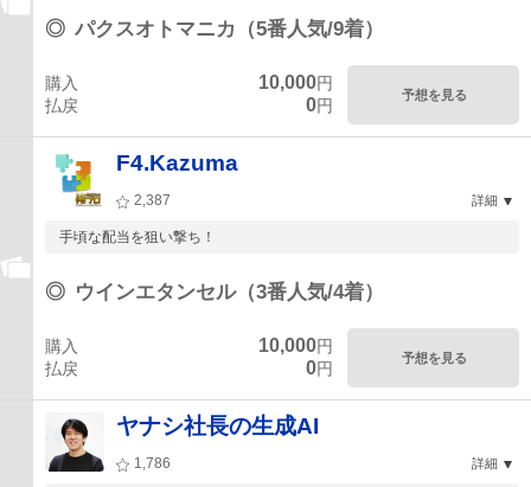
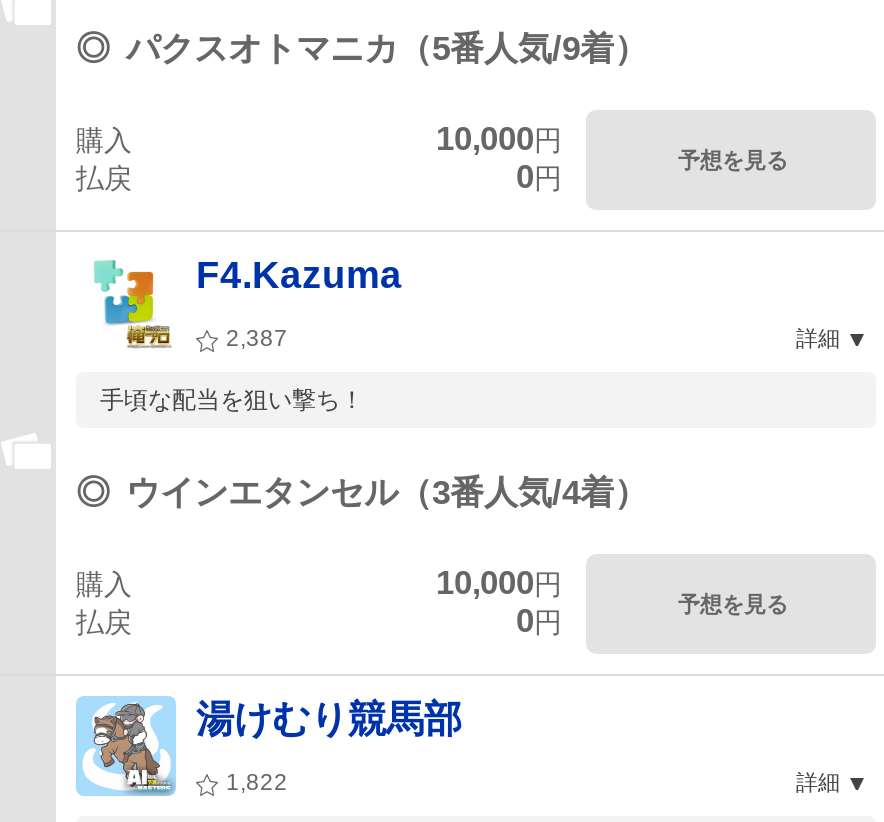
[46,414,319,473] [image] | ヤナシ社長の生成AI -> [74,694,462,798] [image] | 湯けむり競馬部
[134,456,171,470] 1,786 -> [226,770,288,794] 1,822

